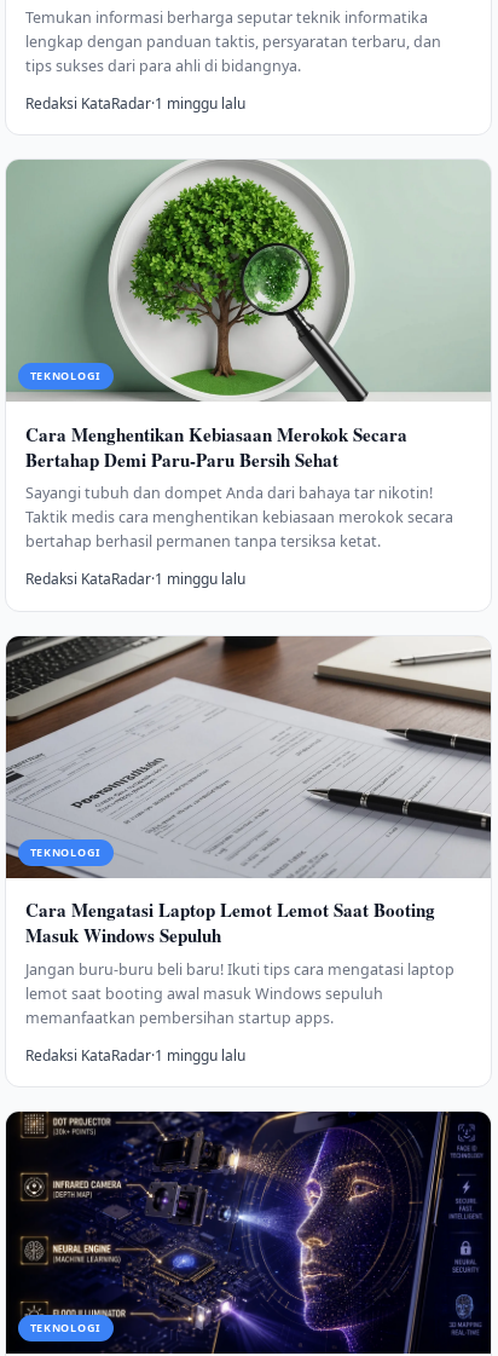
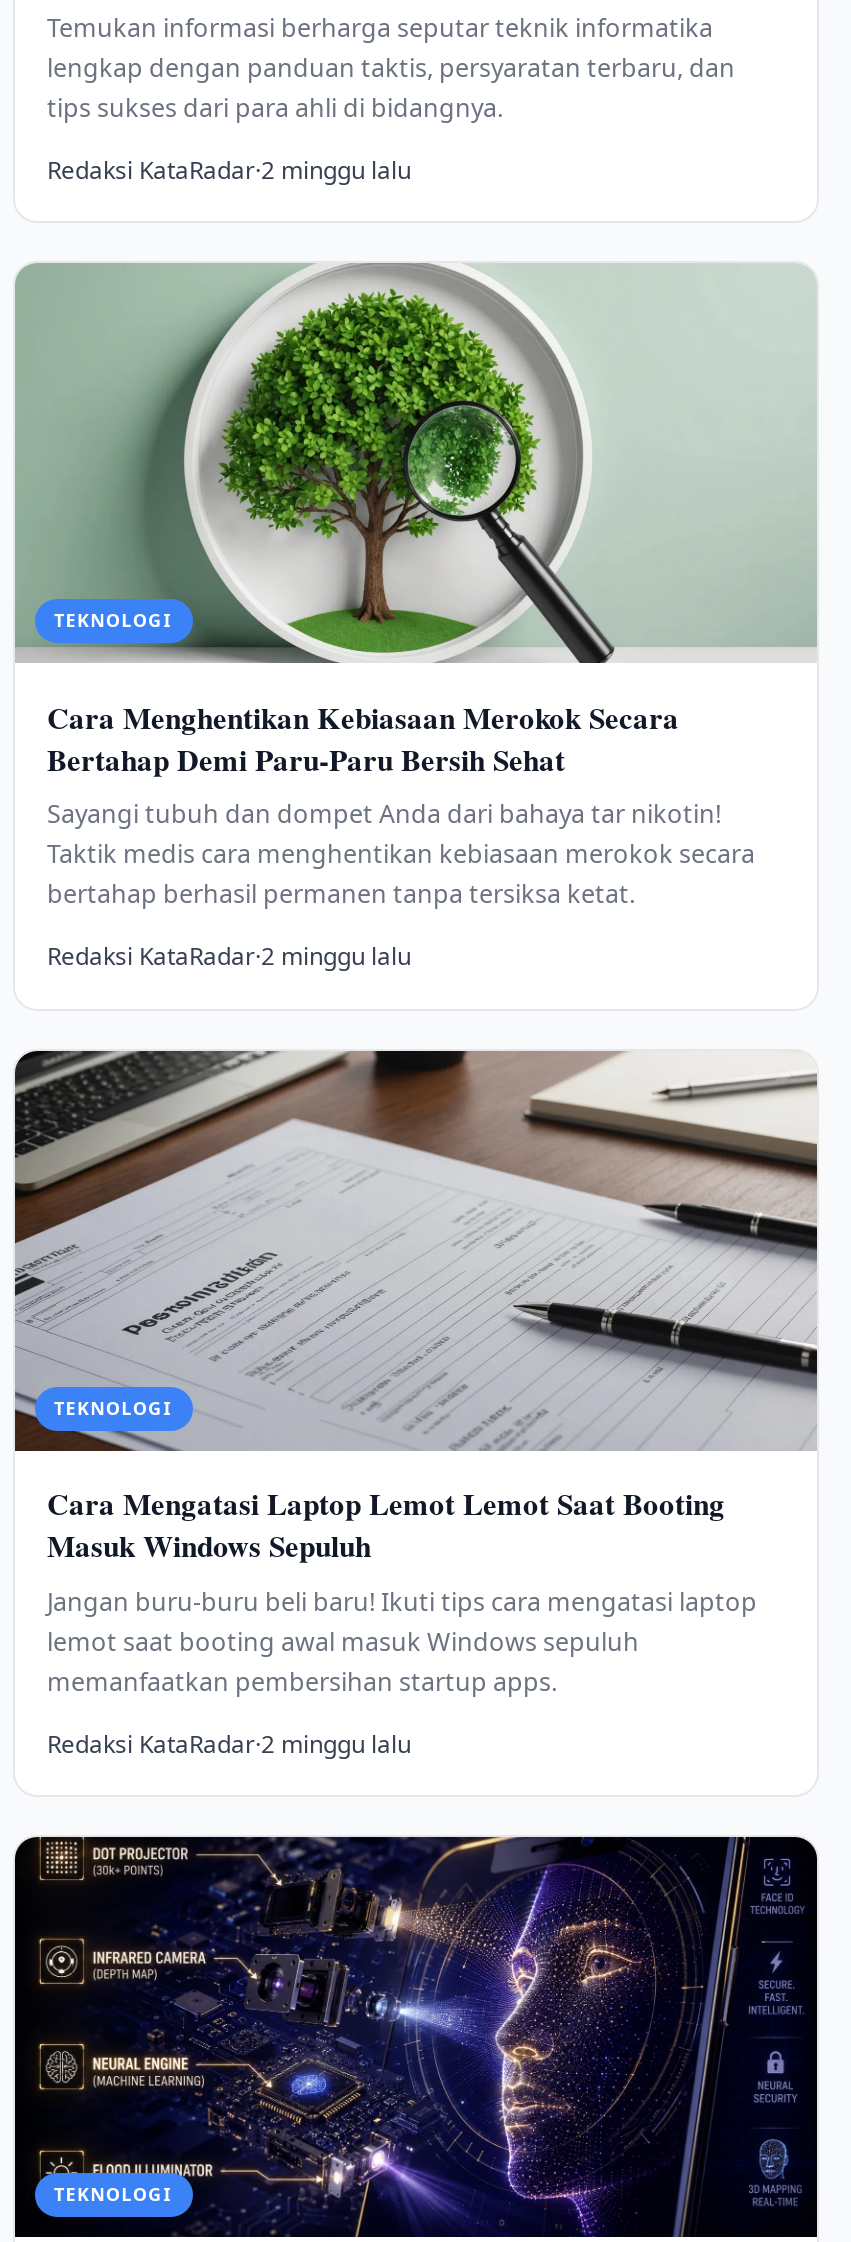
[25,93,245,113] Redaksi KataRadar·1 minggu lalu -> [47,153,411,187] Redaksi KataRadar·2 minggu lalu
[25,569,245,589] Redaksi KataRadar·1 minggu lalu -> [47,939,411,973] Redaksi KataRadar·2 minggu lalu
[25,1045,245,1065] Redaksi KataRadar·1 minggu lalu -> [47,1727,411,1761] Redaksi KataRadar·2 minggu lalu

